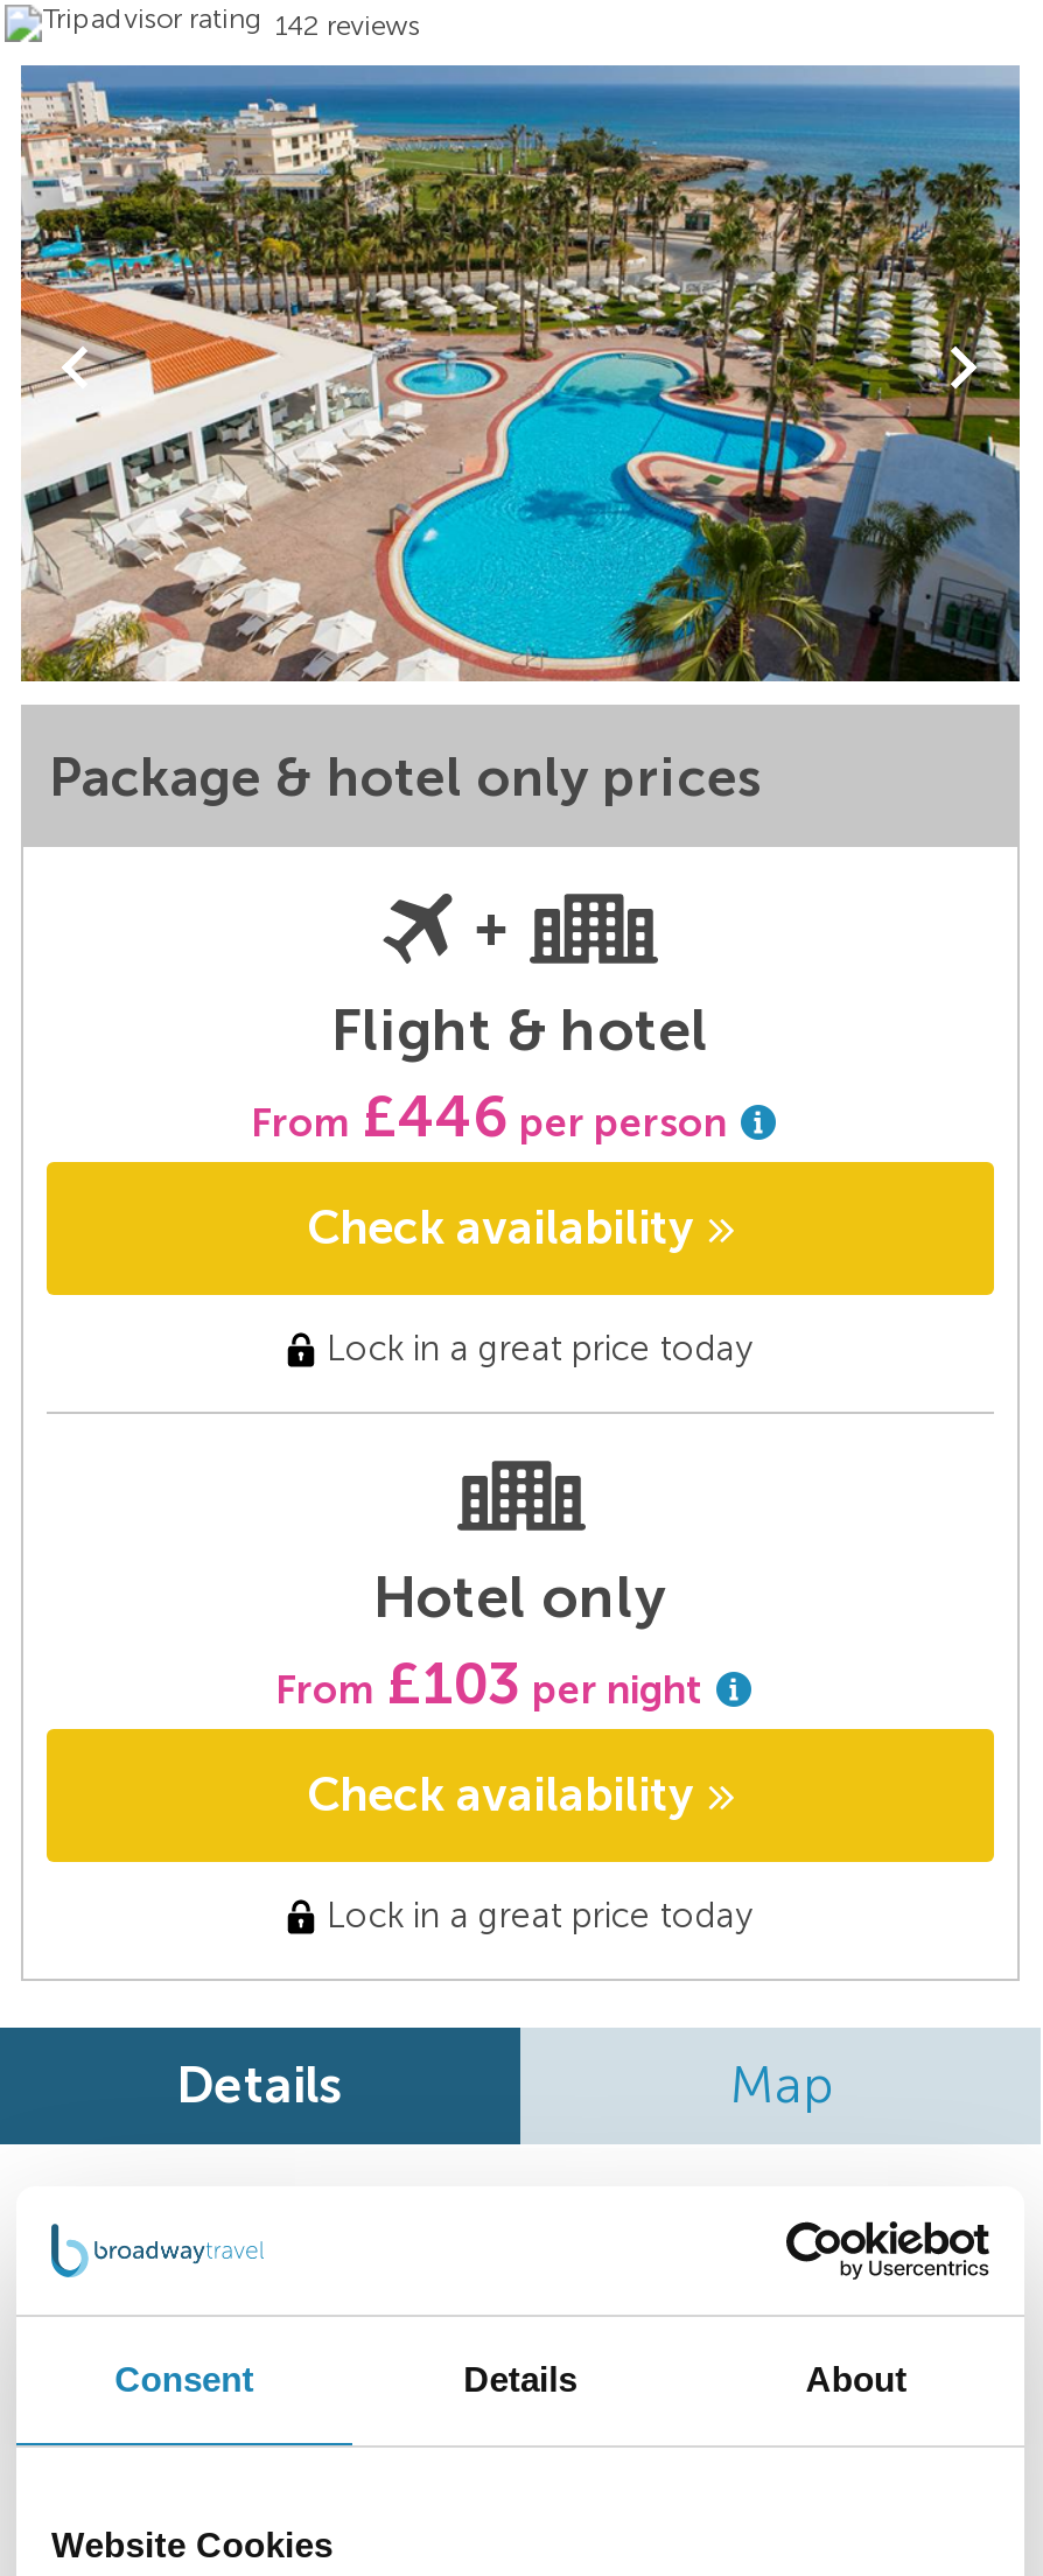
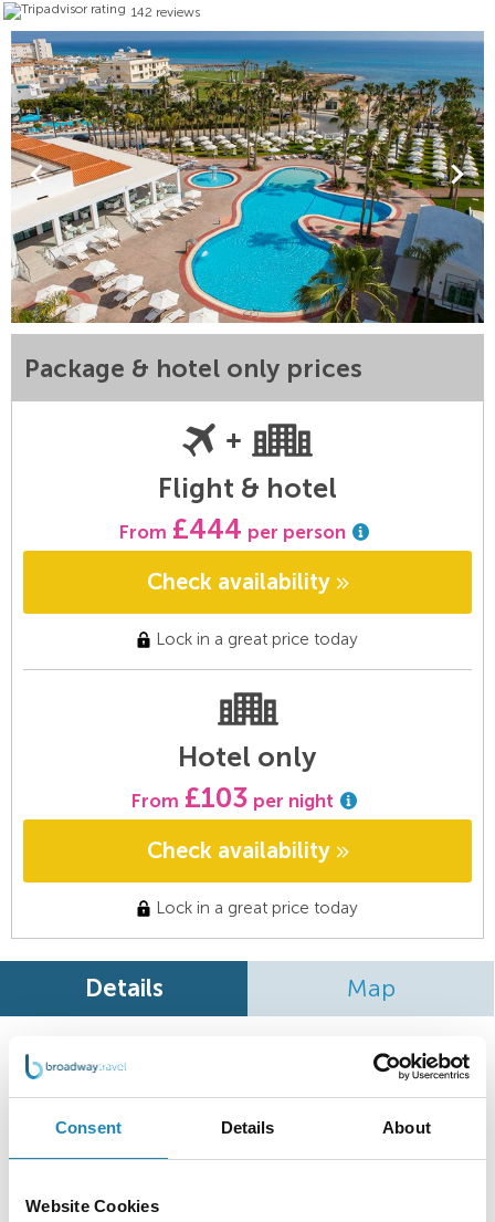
[251,1080,727,1153] From £446 per person -> [119,512,346,546] From £444 per person

